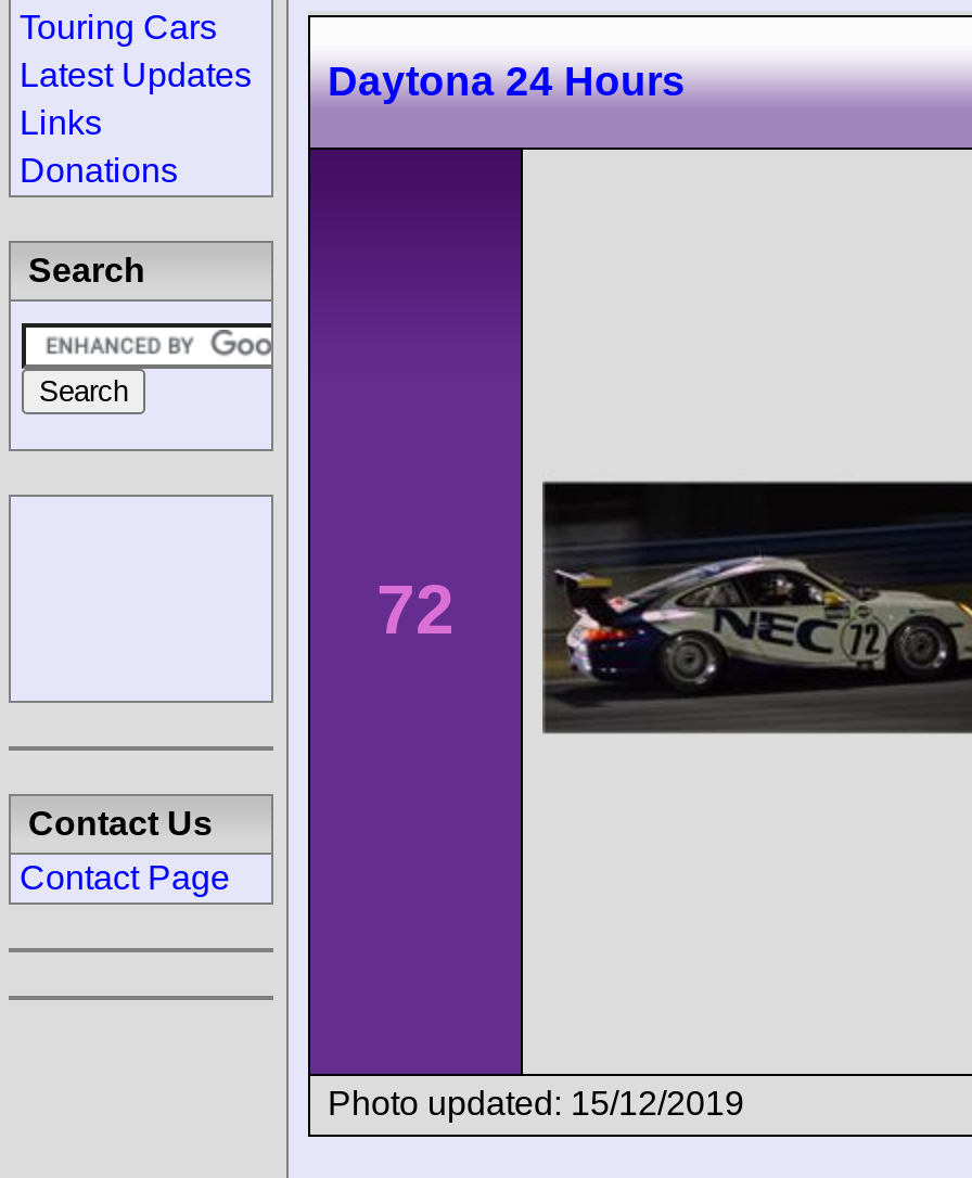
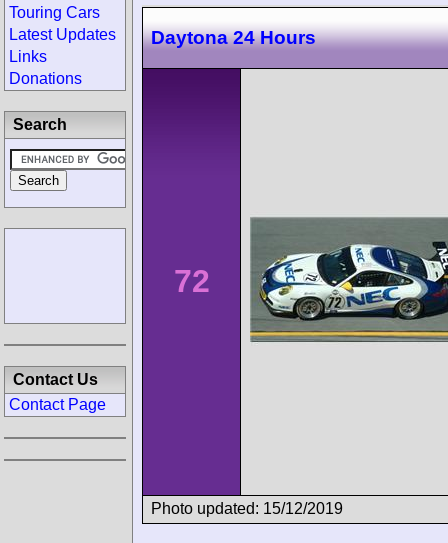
[540,473,965,742] [image] -> [250,217,445,343] [image]

